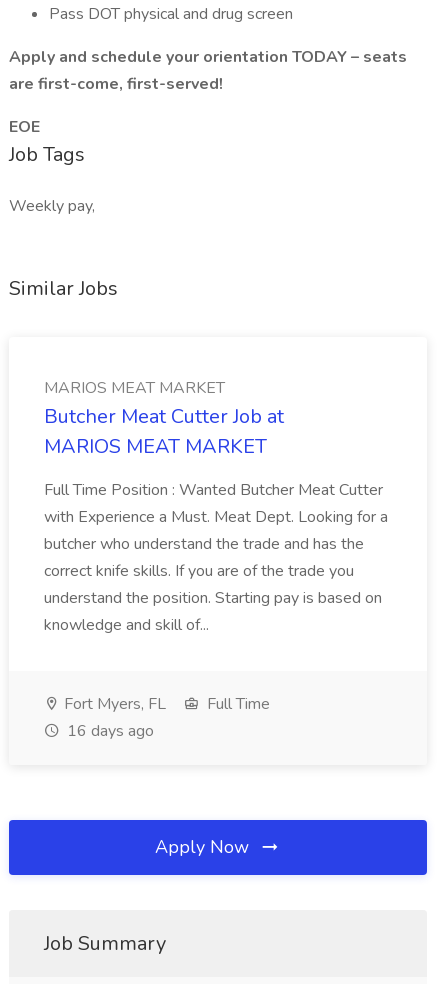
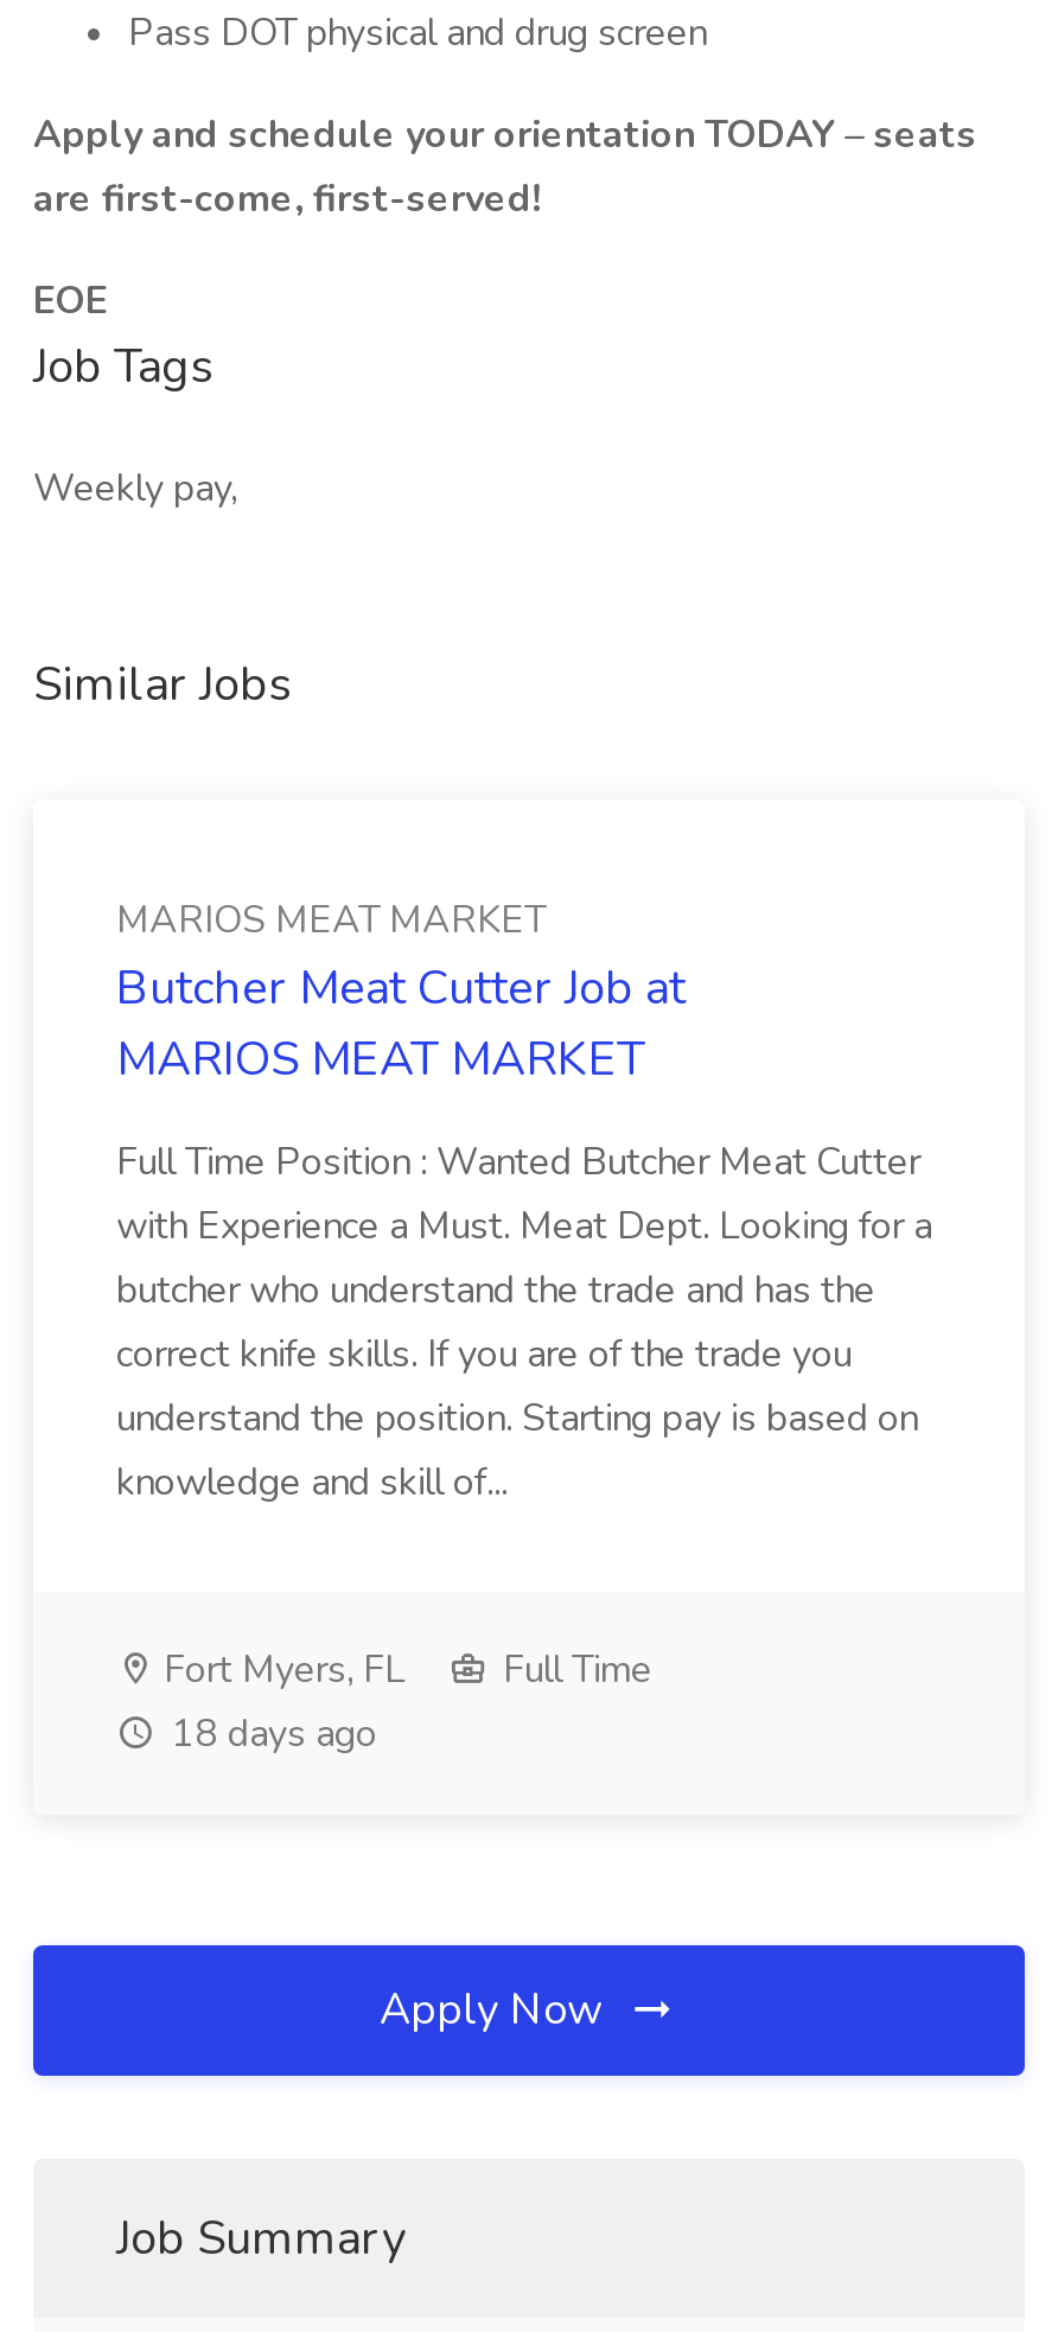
[63,720,154,742] 16 days ago -> [161,1708,377,1760] 18 days ago

